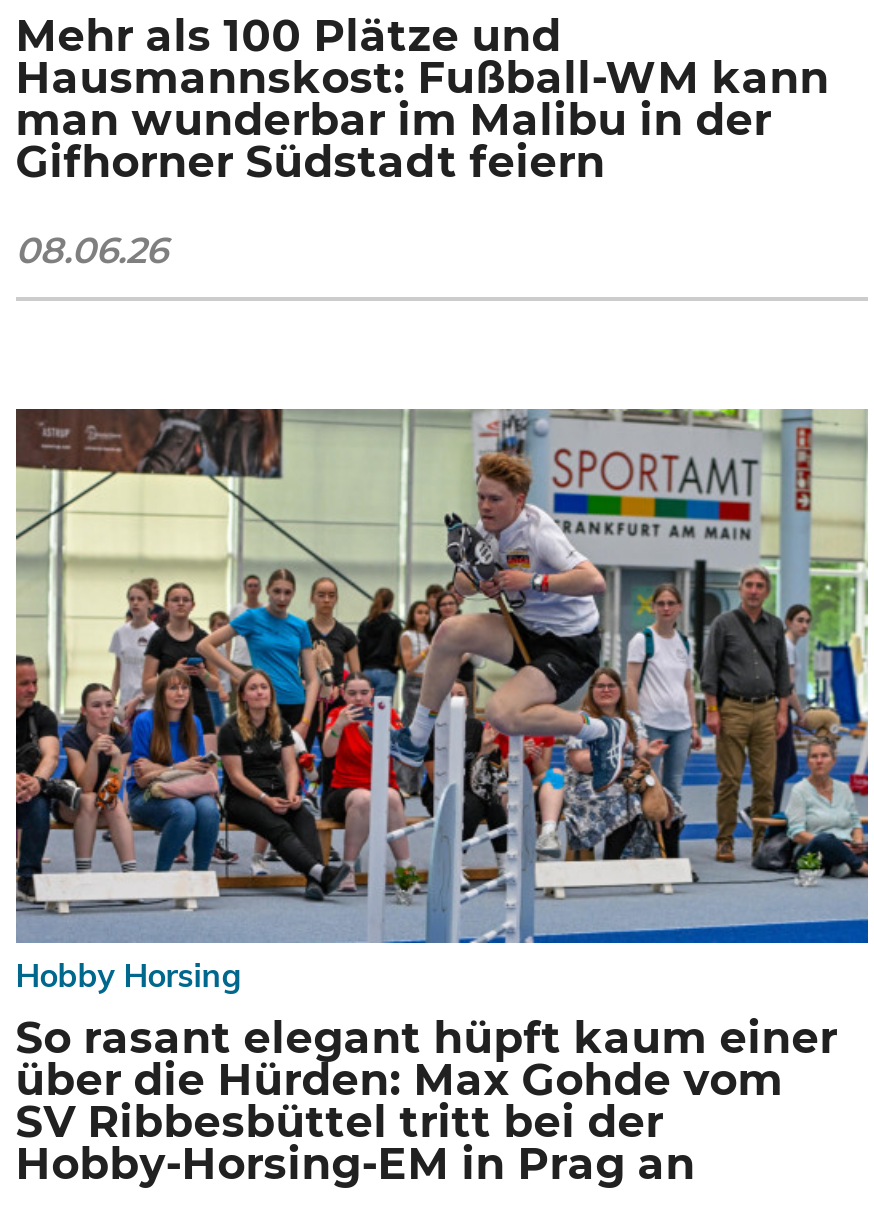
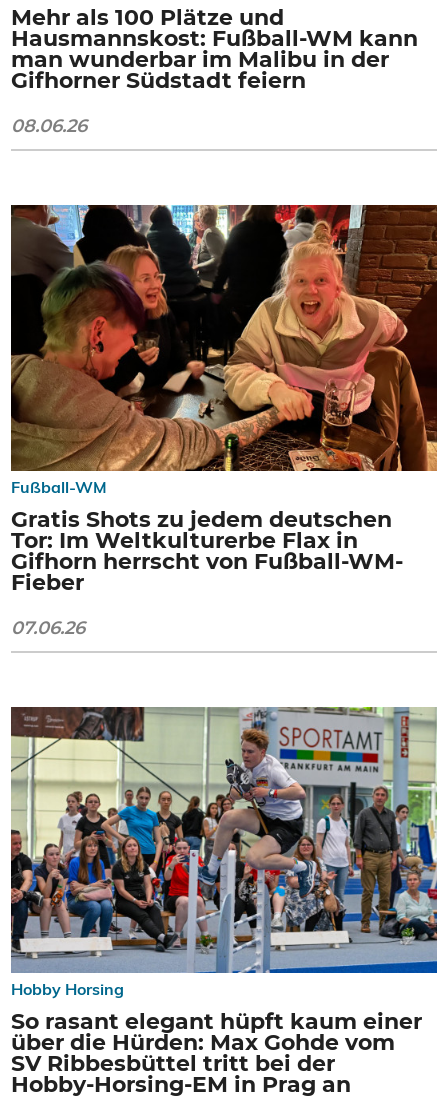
none -> [10,204,438,639] [image] | Fußball-WM | Gratis Shots zu jedem deutschen | Tor: Im Weltkulturerbe Flax in | Gifhorn herrscht von Fußball-WM- | Fieber | 07.06.26

